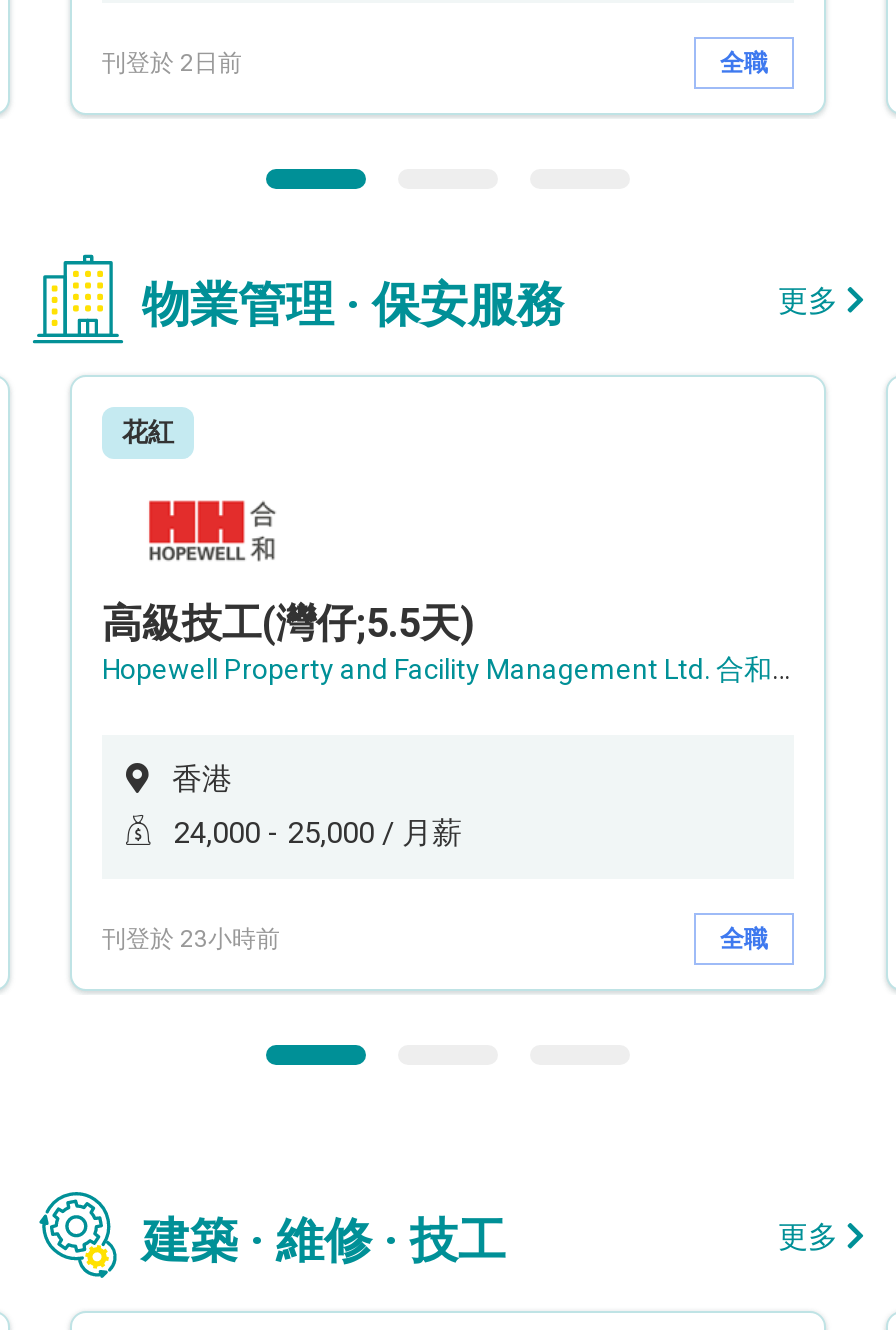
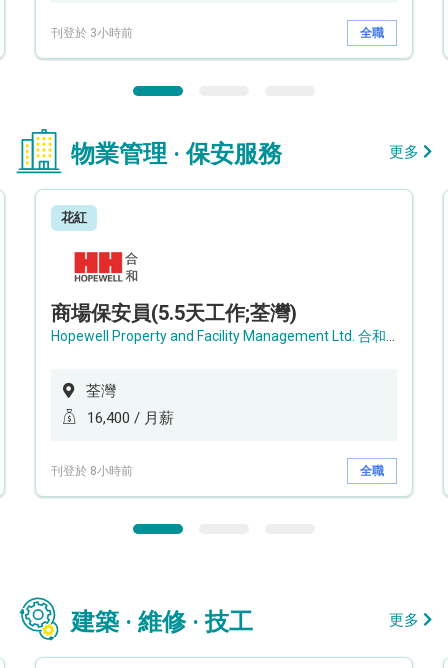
[102,48,242,76] 刊登於 2日前 -> [51,25,133,39] 刊登於 3小時前
[102,599,474,647] 高級技工(灣仔;5.5天) -> [51,301,297,325] 商場保安員(5.5天工作;荃灣)
[172,761,232,797] 香港 -> [86,382,116,400] 荃灣
[174,815,462,851] 24,000 - 25,000 / 月薪 -> [87,409,174,427] 16,400 / 月薪
[102,924,280,952] 刊登於 23小時前 -> [51,463,133,477] 刊登於 8小時前

